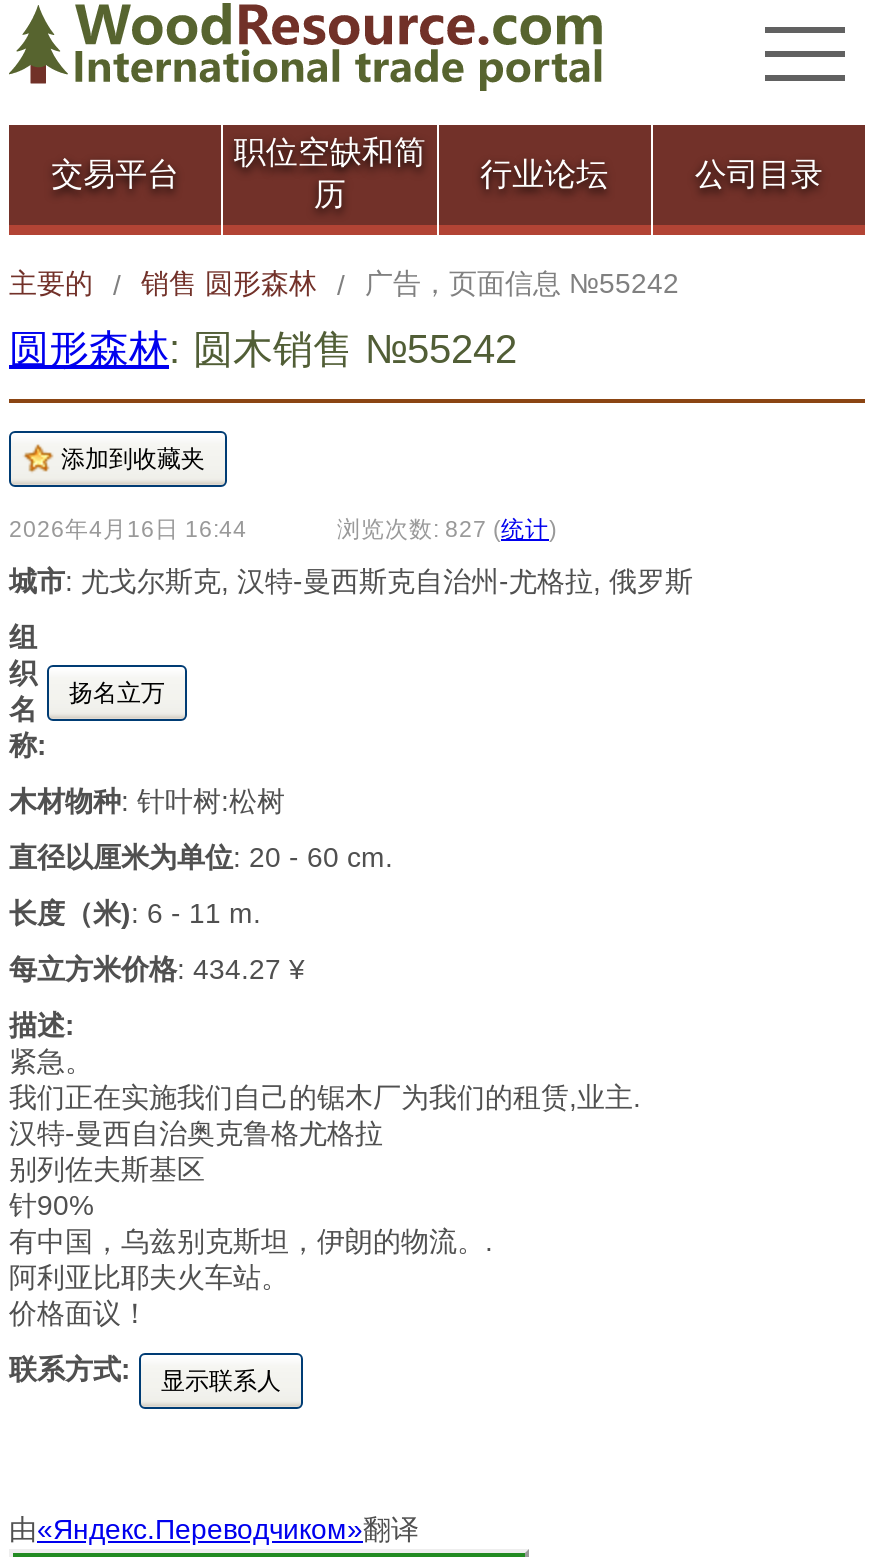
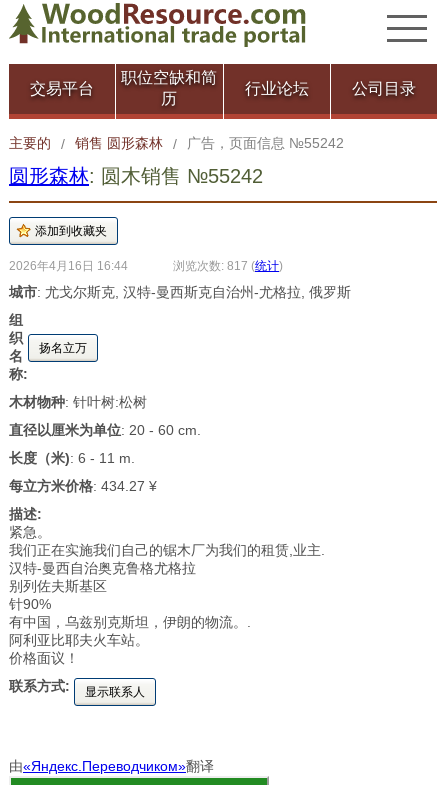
[337,515,557,541] 浏览次数: 827 (统计) -> [173,259,283,272] 浏览次数: 817 (统计)

